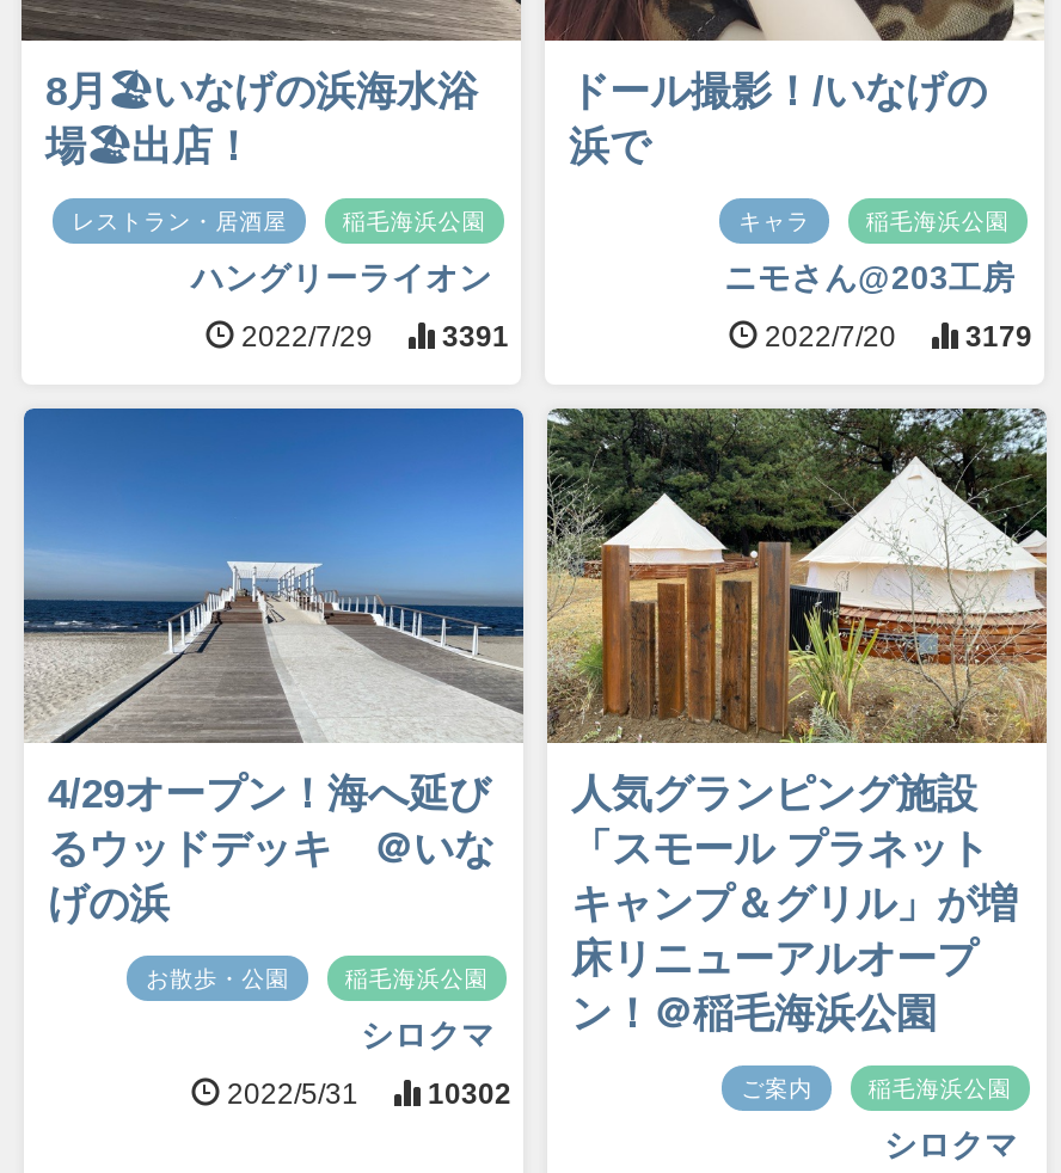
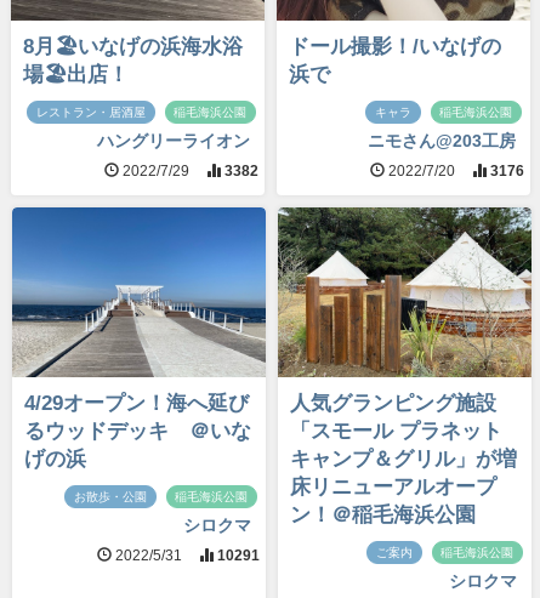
[234,320,509,354] 2022/7/29 3391 -> [119,163,258,180] 2022/7/29 3382
[758,320,1032,354] 2022/7/20 3179 -> [385,163,524,180] 2022/7/20 3176
[220,1077,511,1110] 2022/5/31 10302 -> [112,547,260,564] 2022/5/31 10291

